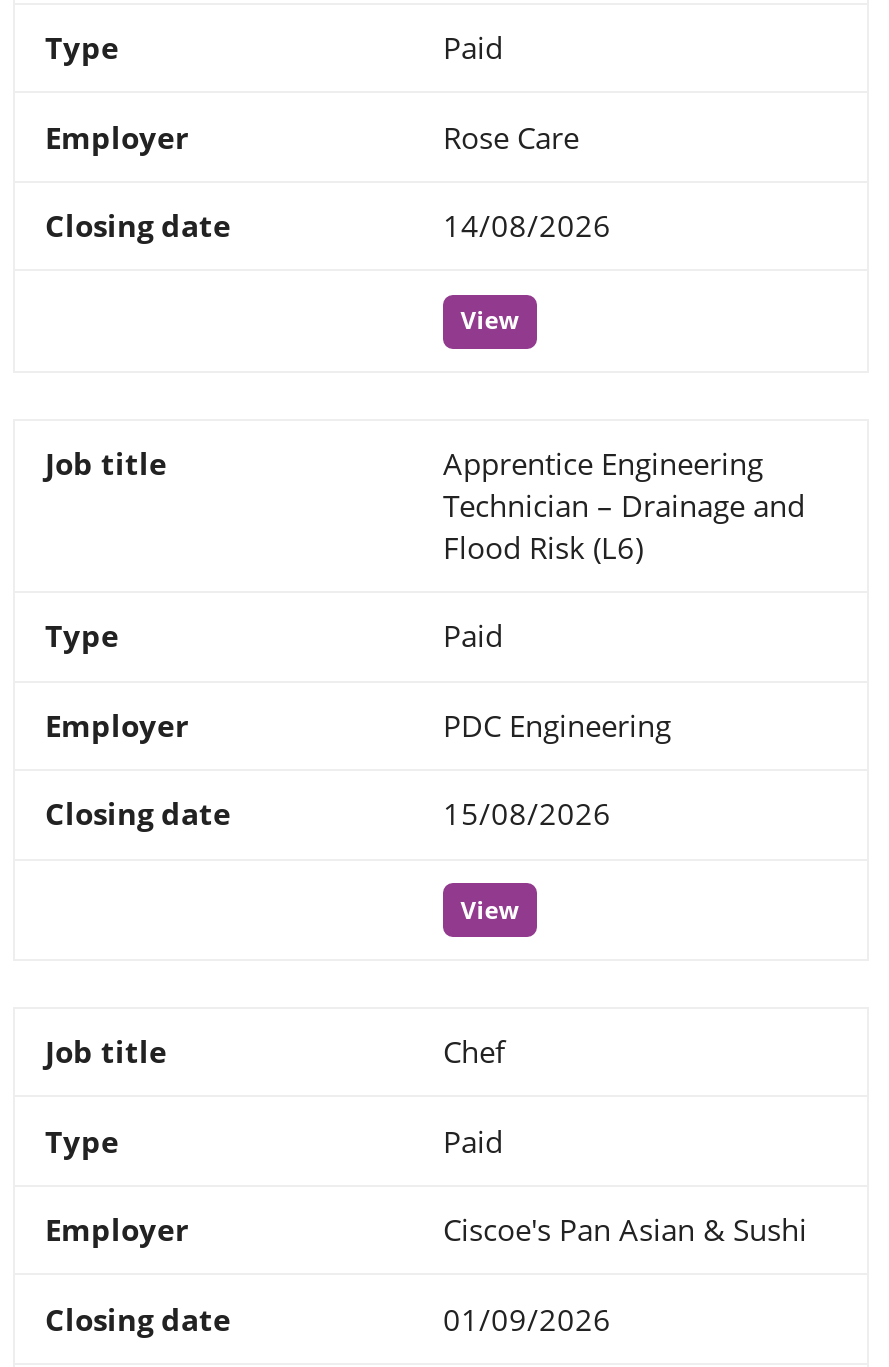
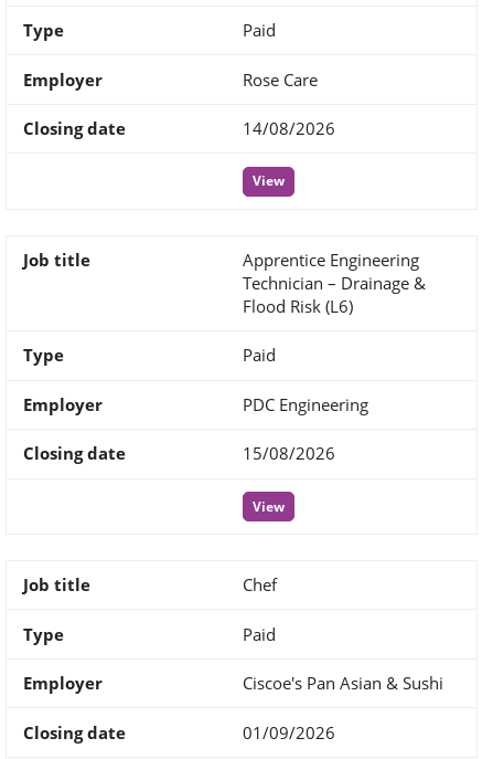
[443,485,805,525] Technician – Drainage and -> [243,272,426,294] Technician – Drainage &

